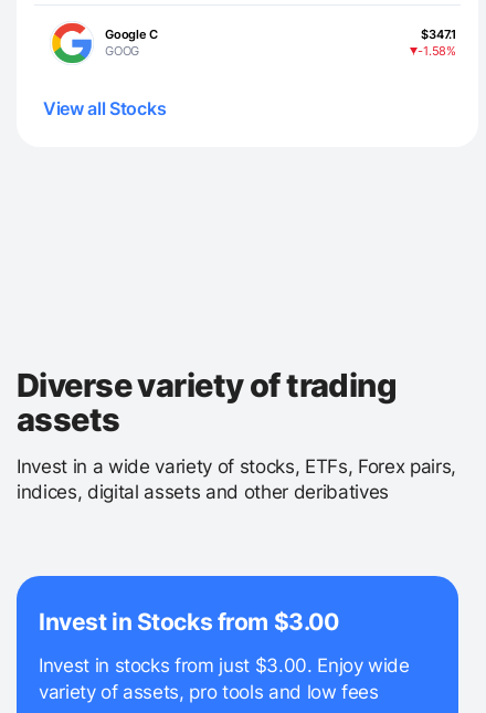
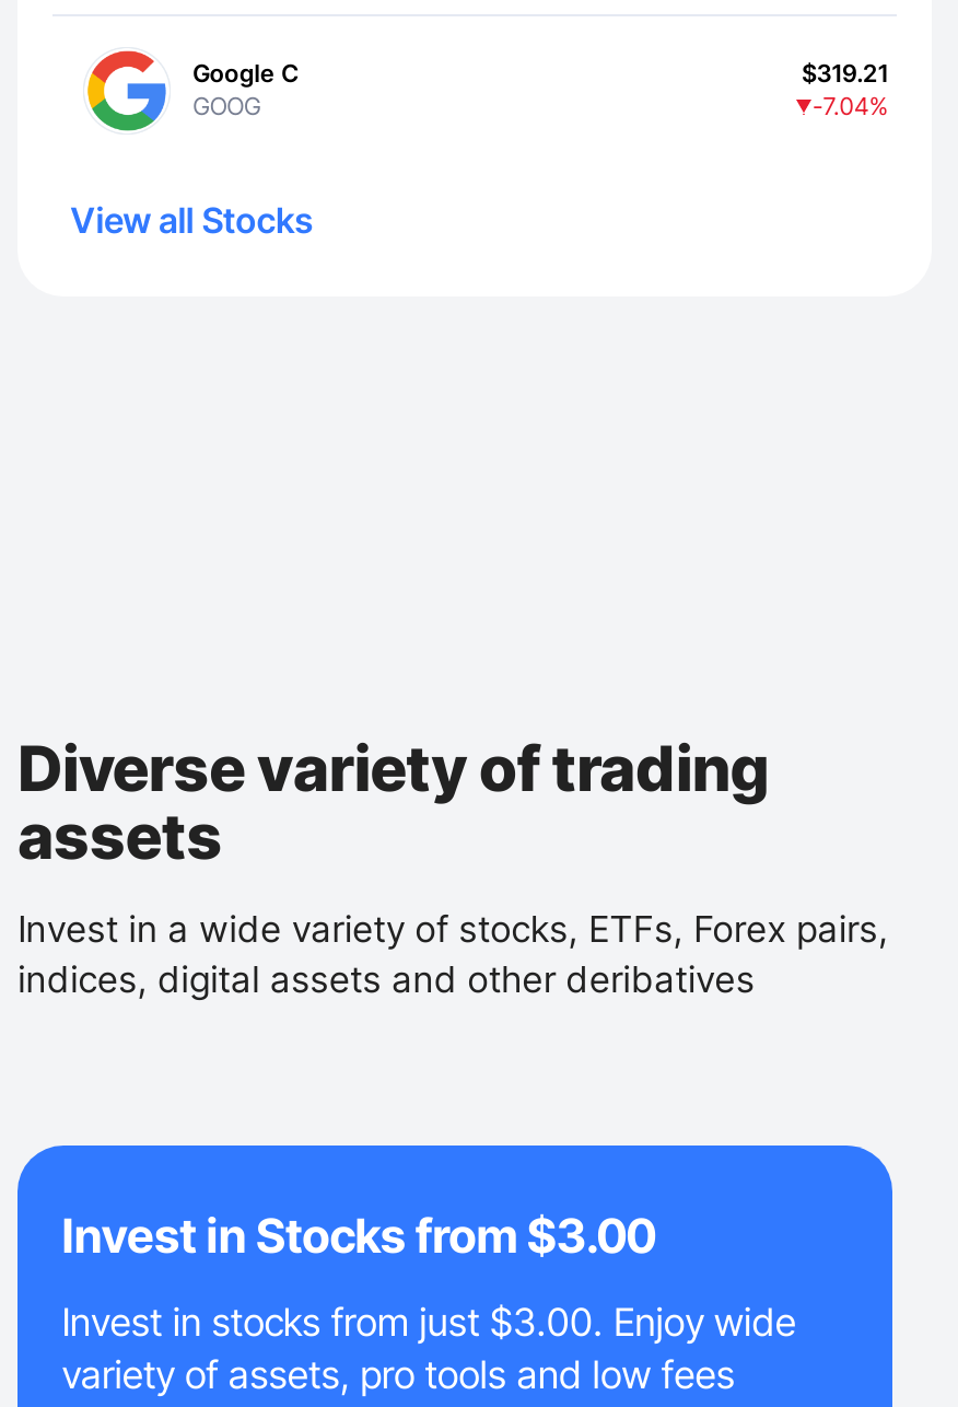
[421,27,456,42] $347.1 -> [802,59,888,89] $319.21
[418,43,456,59] -1.58% -> [812,91,888,122] -7.04%

